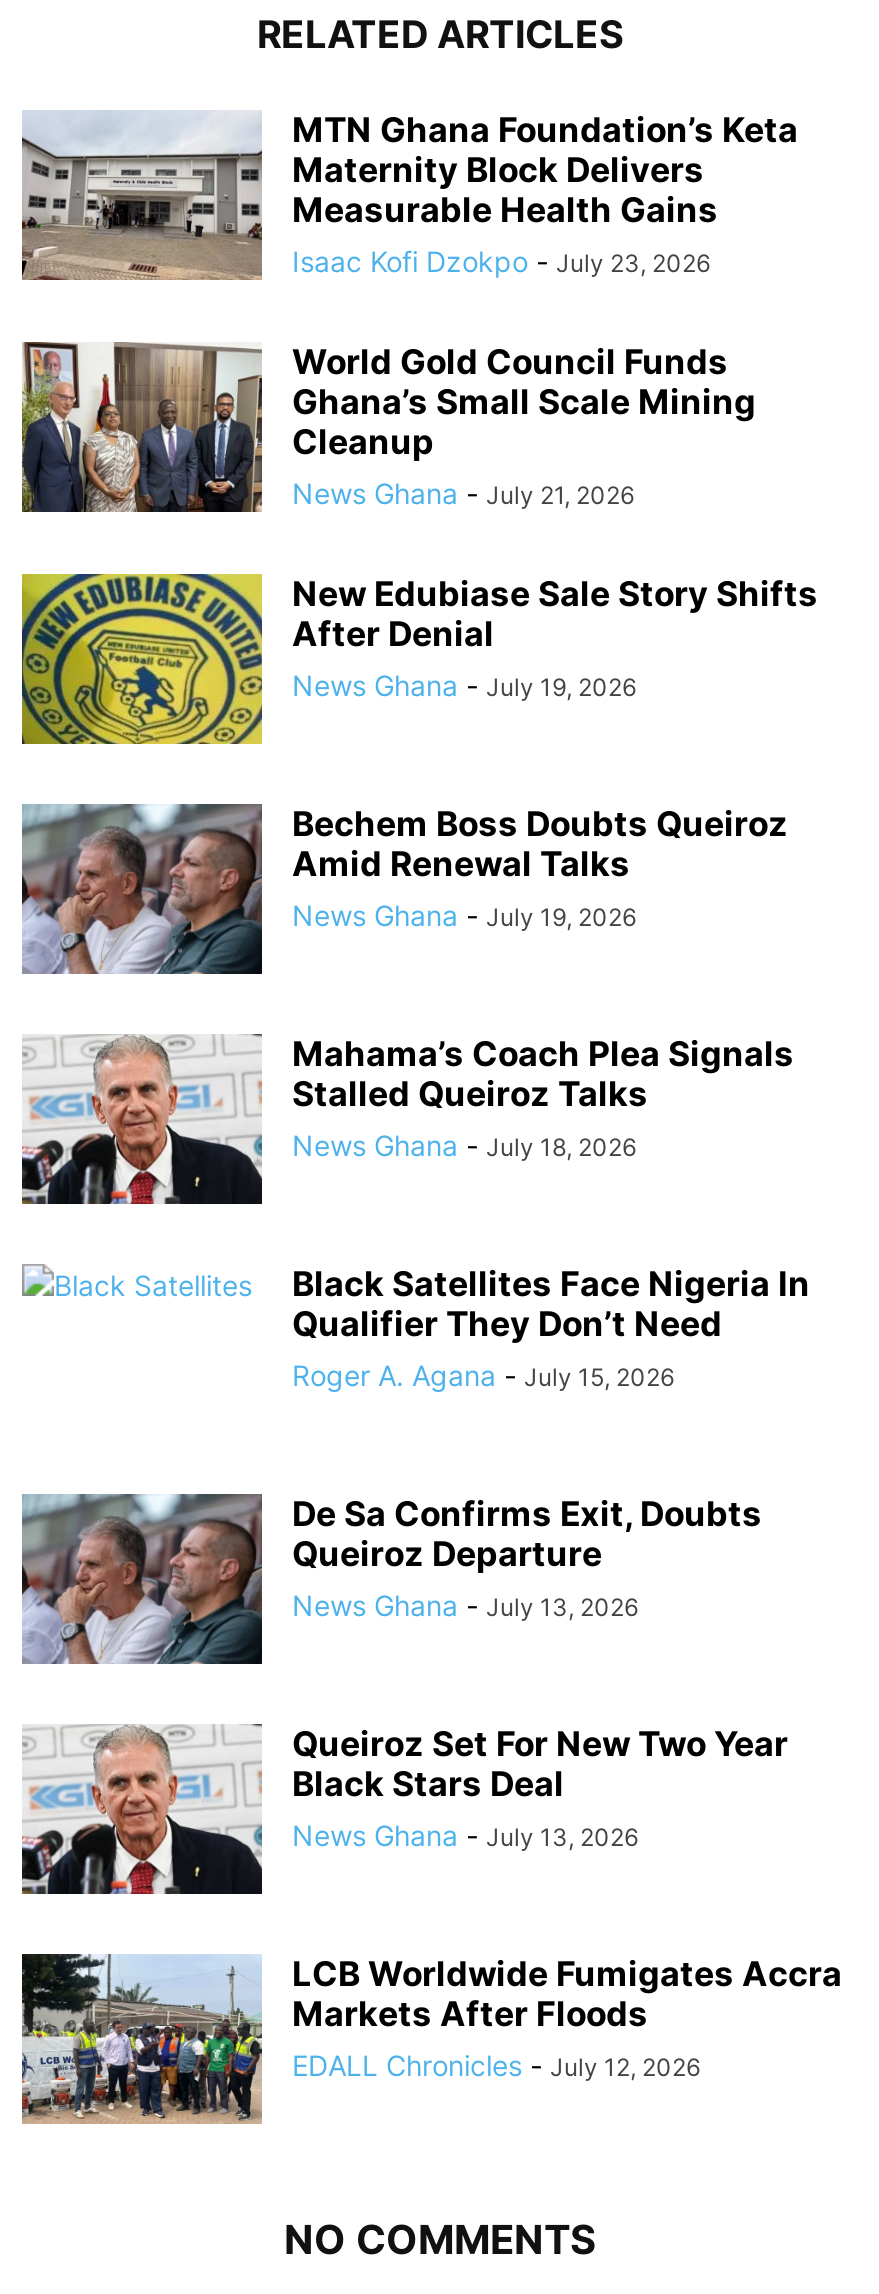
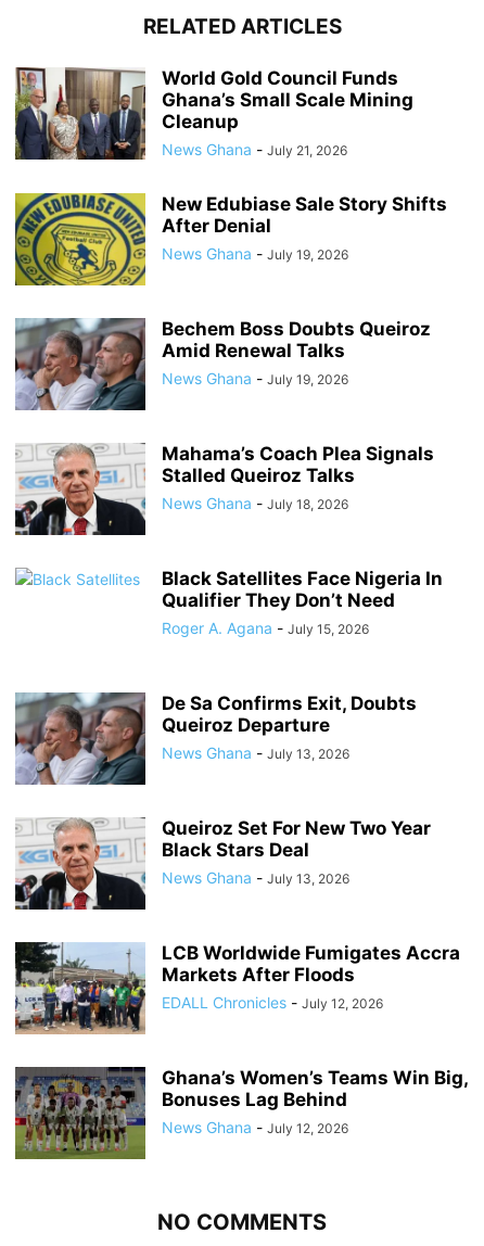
[22,109,798,282] [image] | MTN Ghana Foundation’s Keta | Maternity Block Delivers | Measurable Health Gains | Isaac Kofi Dzokpo - July 23, 2026 -> none
moved [18,338,842,2081] -> [13,65,460,1011]: [image] | World Gold Council Funds | Ghana’s Small Scale Mining | ... | Markets After Floods | EDALL Chronicles - July 12, 2026
none -> [14,1066,468,1159] [image] | Ghana’s Women’s Teams Win Big, | Bonuses Lag Behind | News Ghana - July 12, 2026

